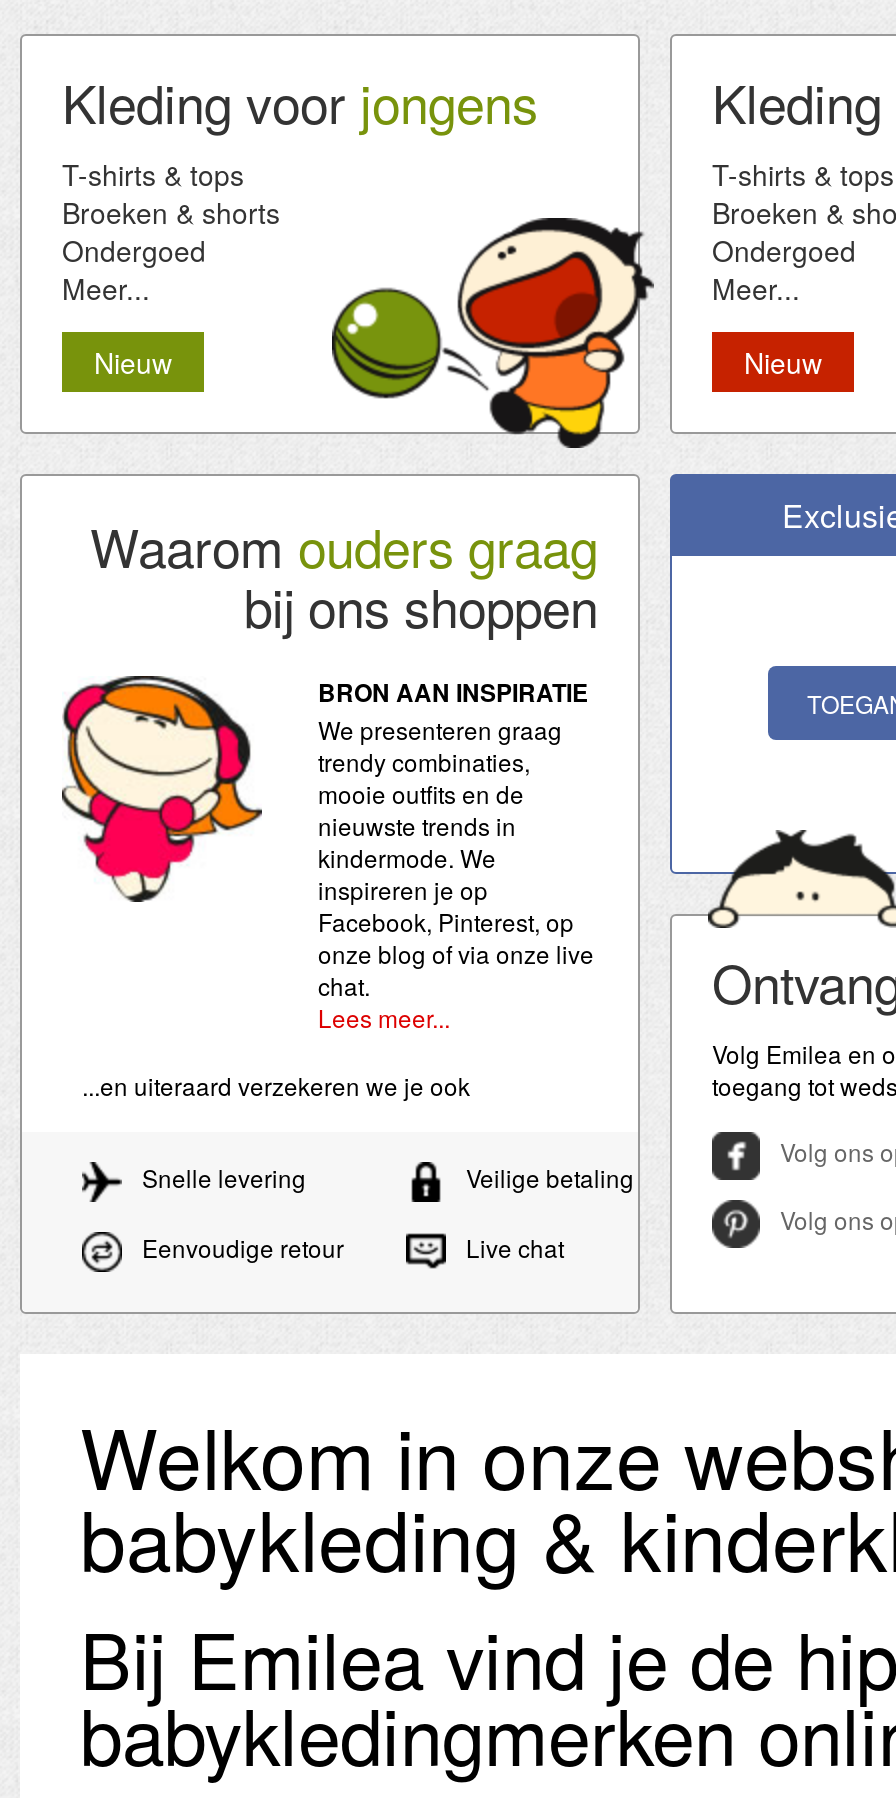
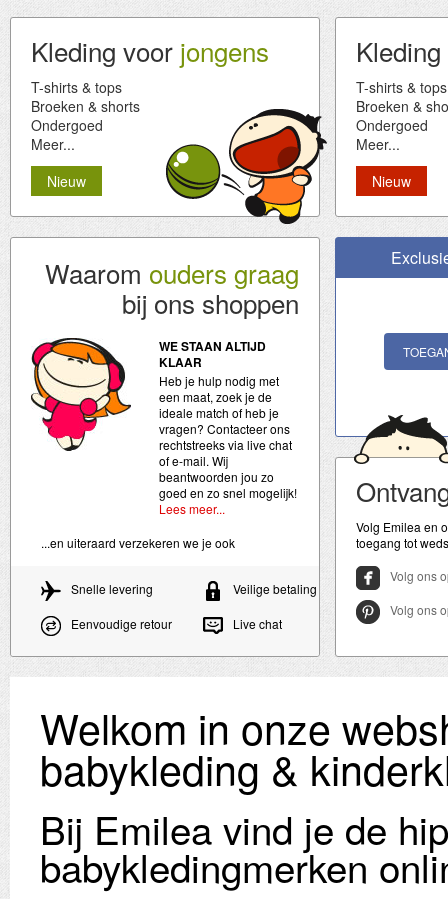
[318,674,594,1002] BRON AAN INSPIRATIE | We presenteren graag | trendy combinaties, | mooie outfits en de | nieuwste trends in | kindermode. We | inspireren je op | Facebook, Pinterest, op | onze blog of via onze live | chat. -> [159,337,297,501] WE STAAN ALTIJD | KLAAR | Heb je hulp nodig met | een maat, zoek je de | ideale match of heb je | vragen? Contacteer ons | rechtstreeks via live chat | of e-mail. Wij | beantwoorden jou zo | goed en zo snel mogelijk!

